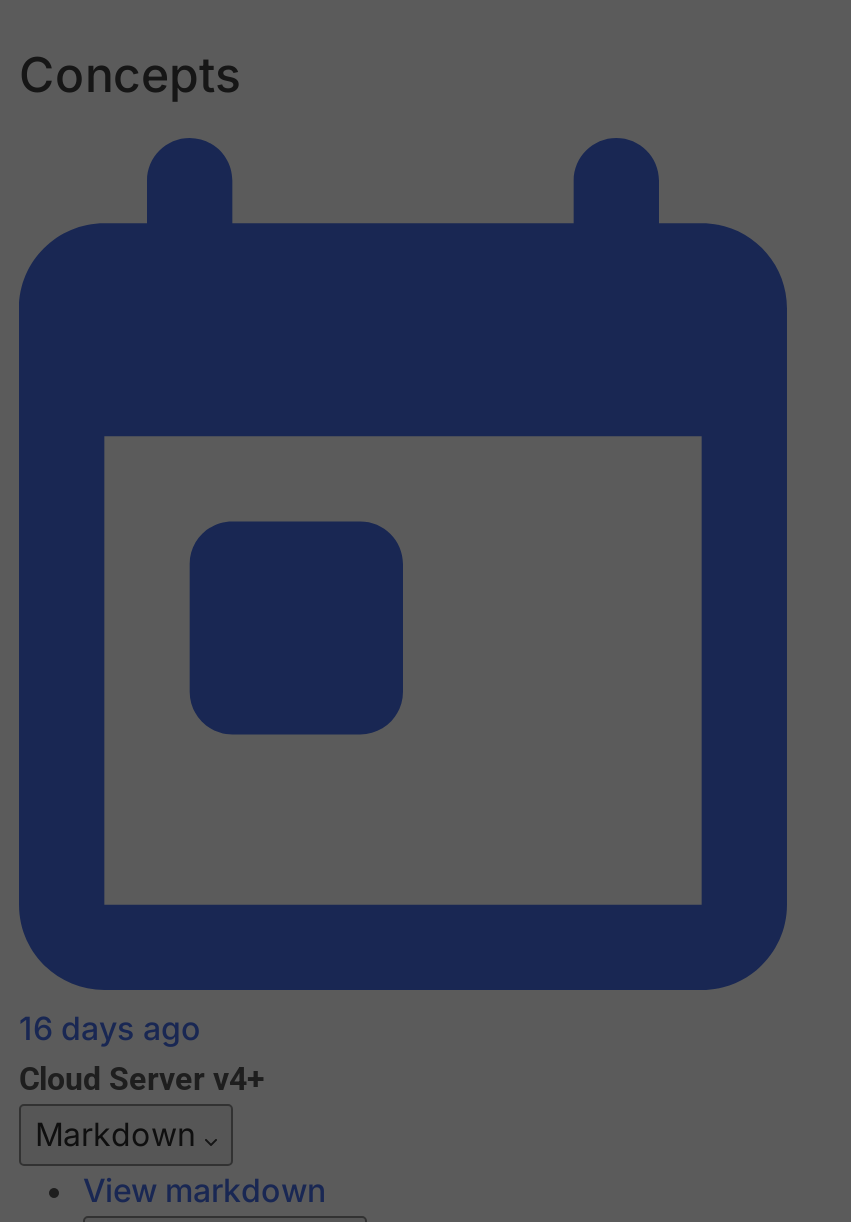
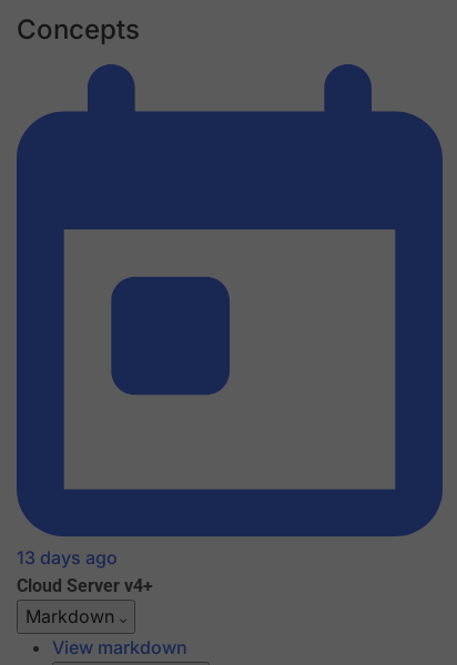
[19,1009,201,1049] 16 days ago -> [17,547,118,569] 13 days ago

